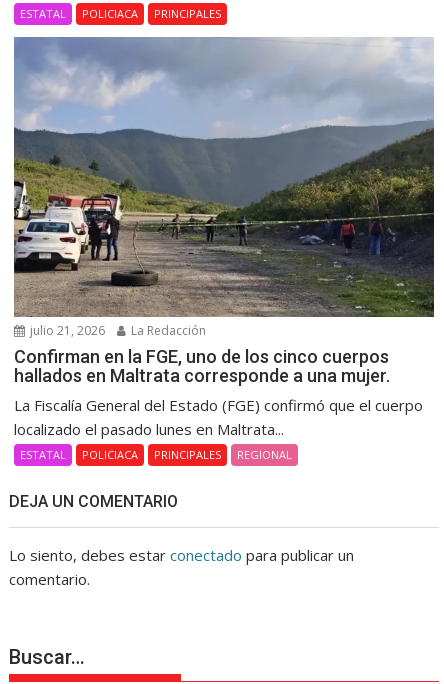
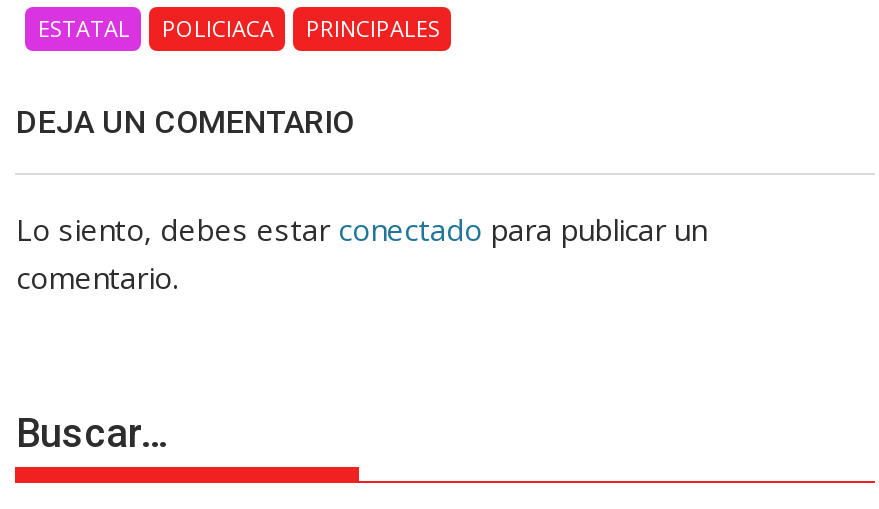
[13,36,435,462] [image] | julio 21, 2026 | La Redacción | Confirman en la FGE, uno de los cinco cuerpos | hallados en Maltrata corresponde a una mujer. | La Fiscalía General del Estado (FGE) confirmó que el cuerpo | localizado el pasado lunes en Maltrata... | ESTATAL | POLICIACA | PRINCIPALES | REGIONAL -> none

